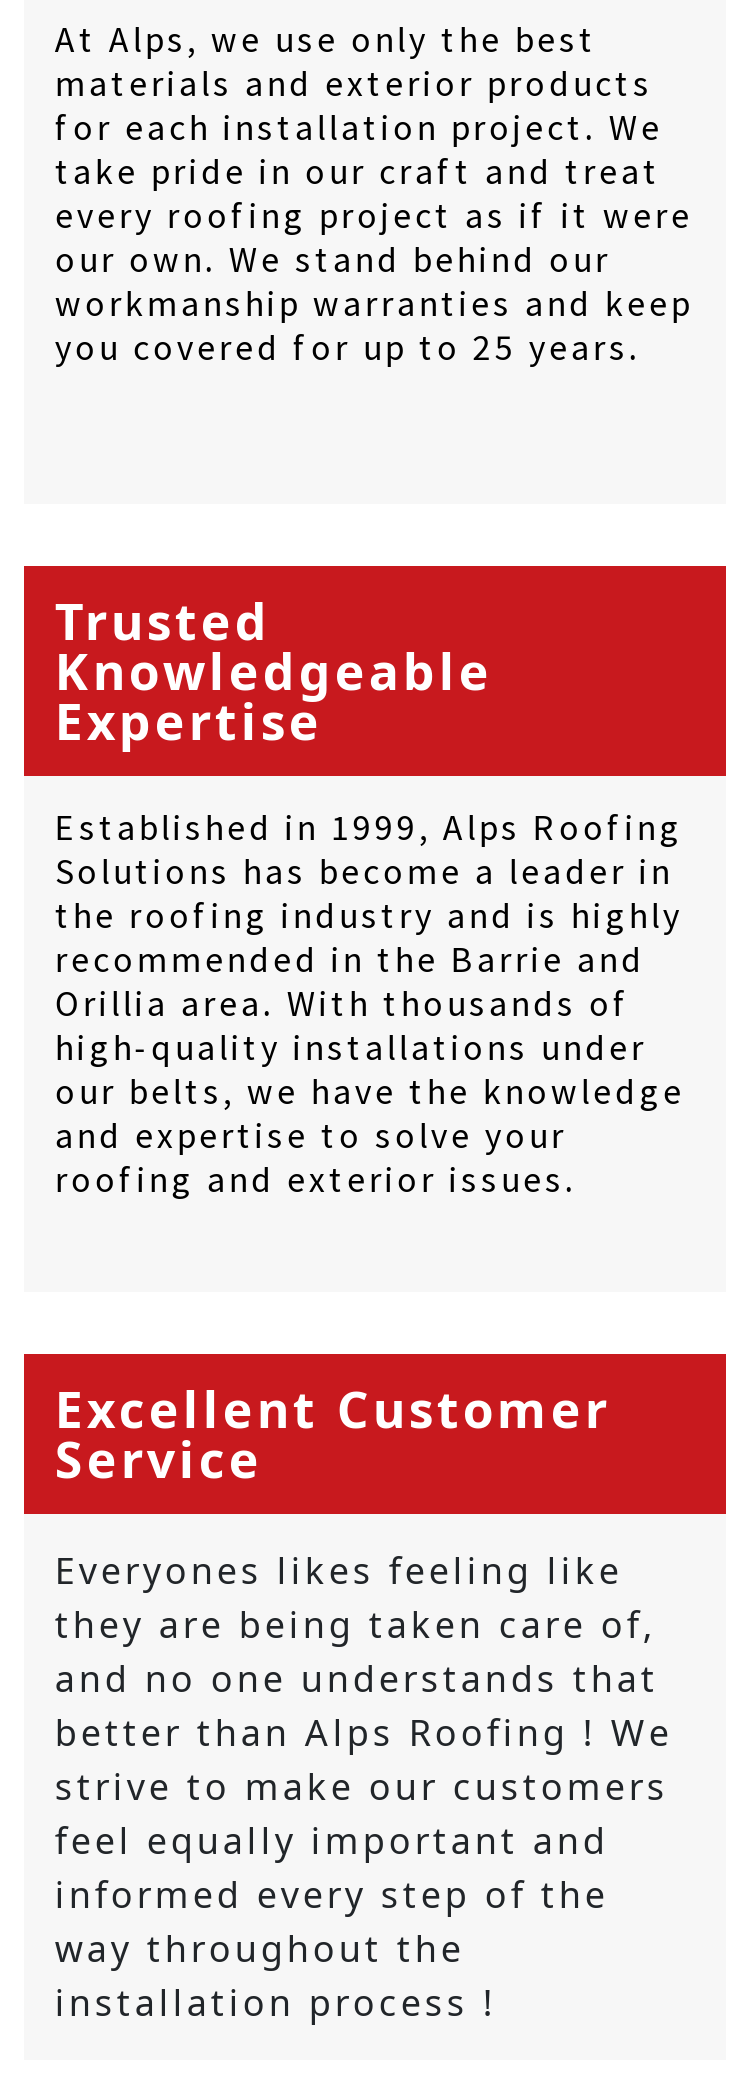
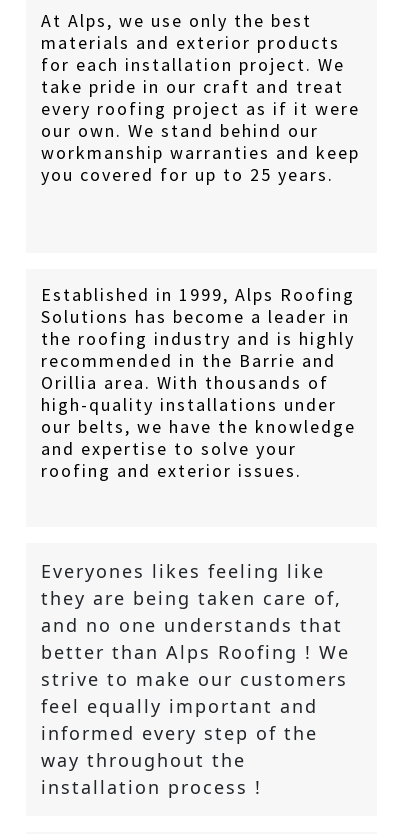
[55,586,493,754] Trusted | Knowledgeable | Expertise -> none
[55,1374,611,1492] Excellent Customer | Service -> none

